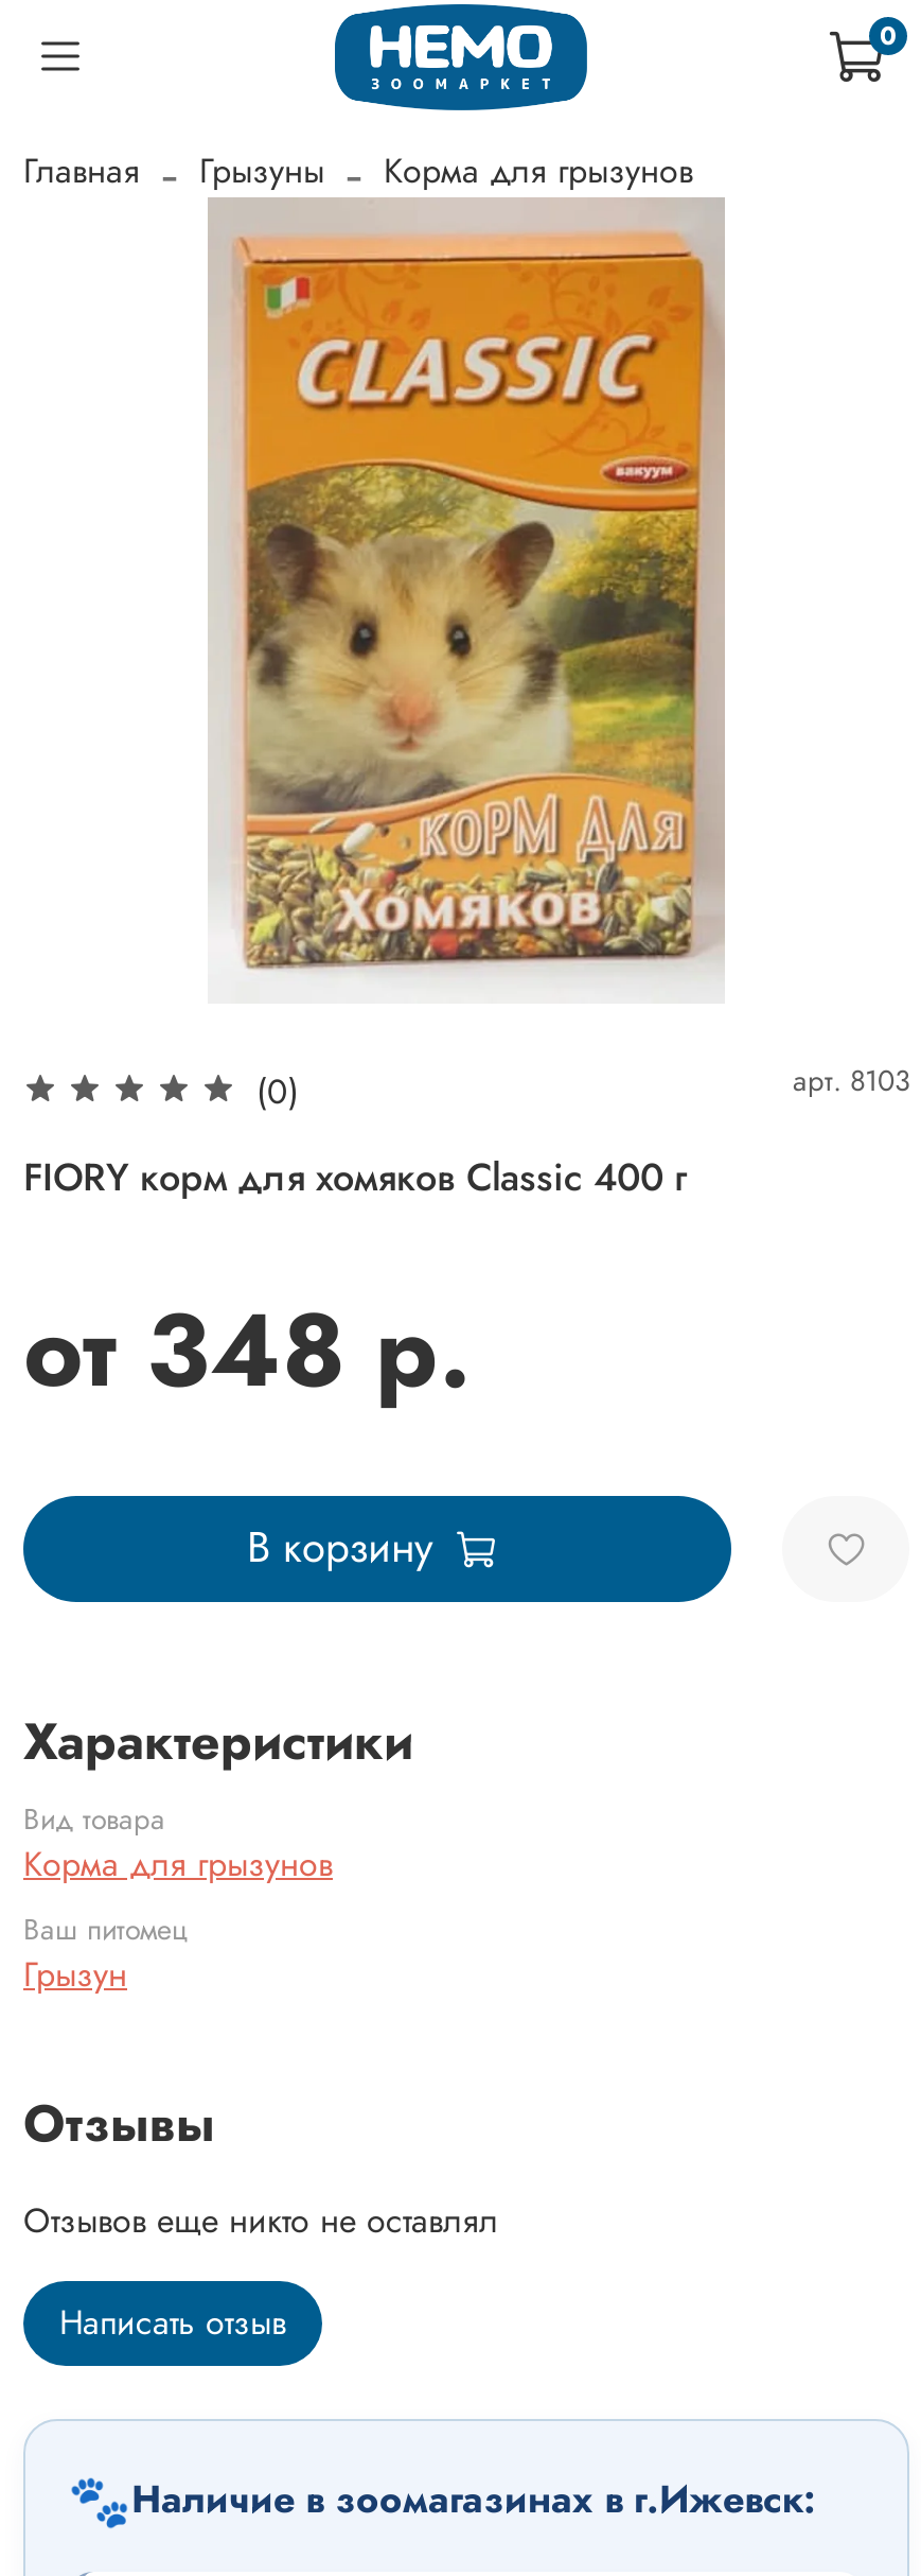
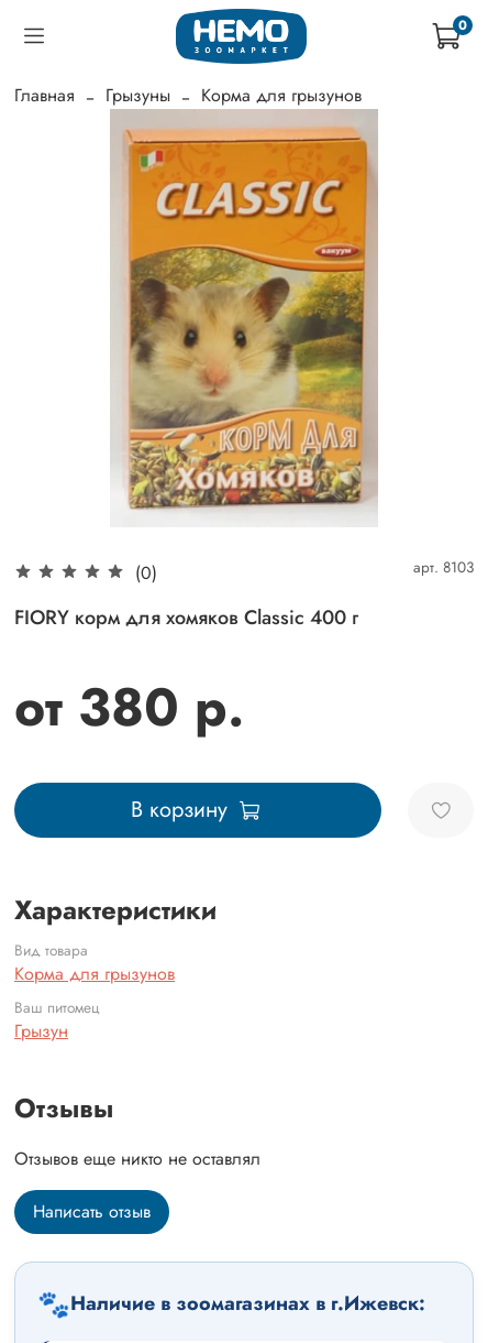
[23,1277,471,1424] от 348 р. -> [14,669,244,745] от 380 р.

